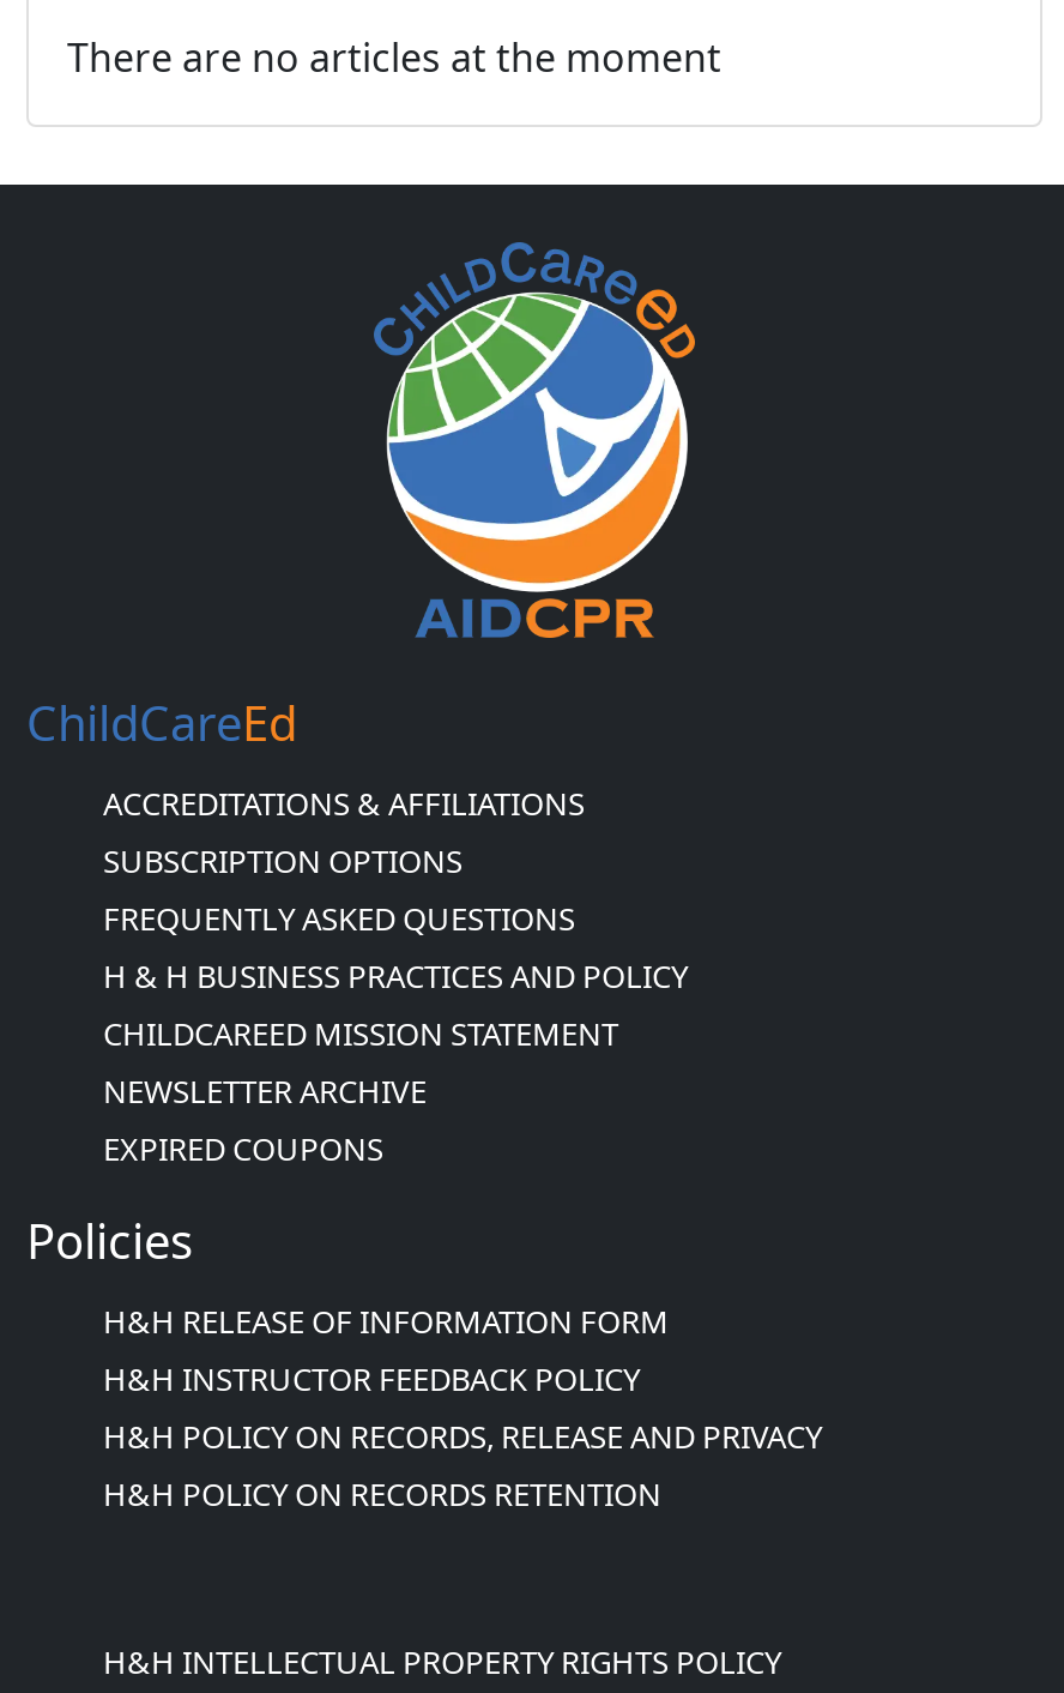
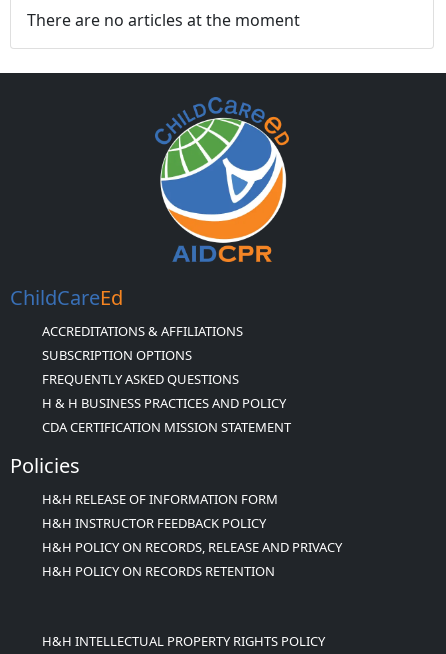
[103,1012,618,1170] CHILDCAREED MISSION STATEMENT | NEWSLETTER ARCHIVE | EXPIRED COUPONS -> [42,418,291,436] CDA CERTIFICATION MISSION STATEMENT

